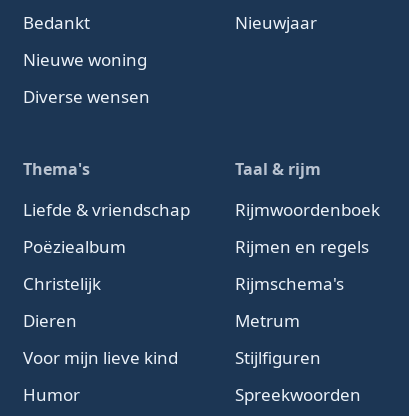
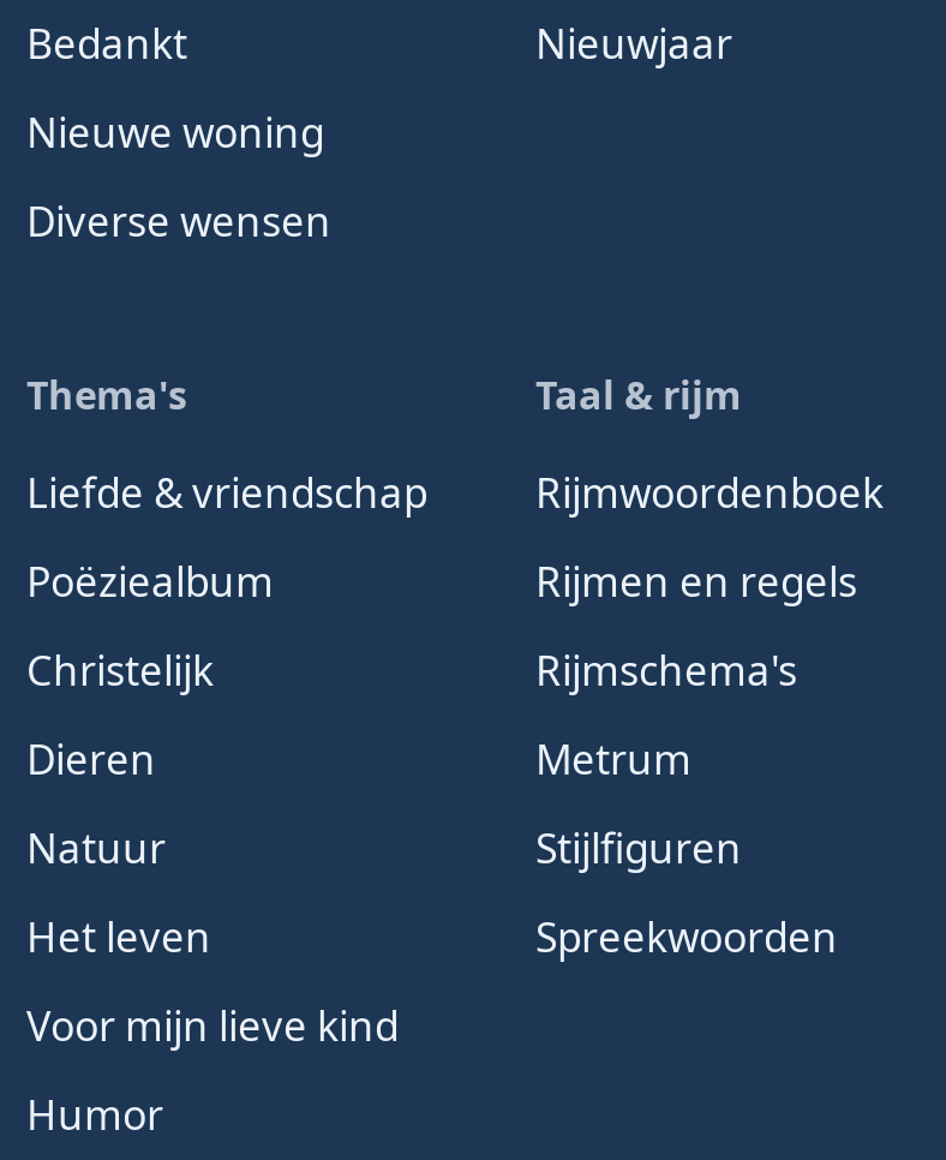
none -> [26,820,211,964] Natuur | Het leven

